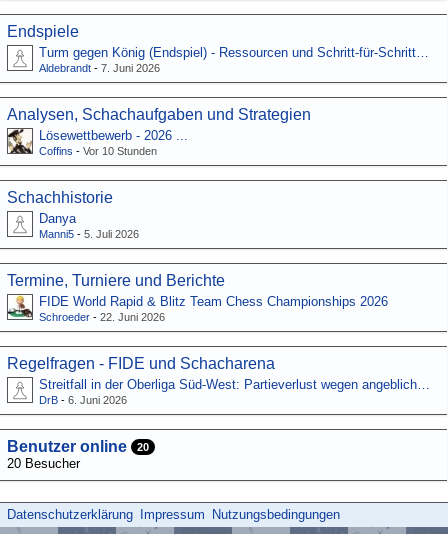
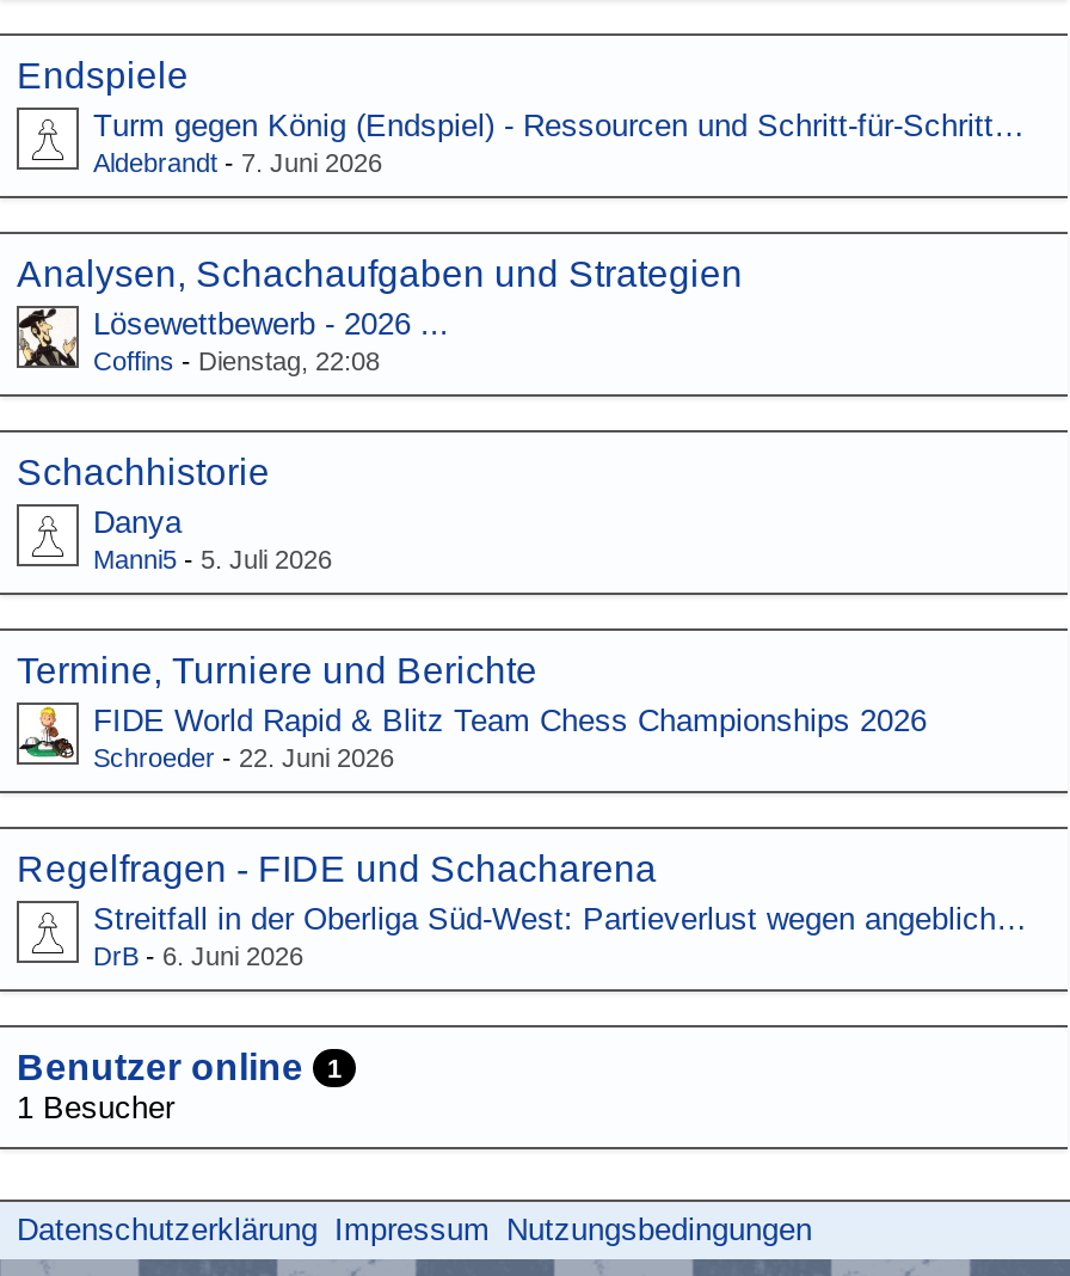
[39,145,157,157] Coffins - Vor 10 Stunden -> [93,346,380,375] Coffins - Dienstag, 22:08
[7,438,149,455] Benutzer online 20 -> [17,1047,342,1087] Benutzer online 1
[7,456,80,471] 20 Besucher -> [17,1090,174,1125] 1 Besucher

